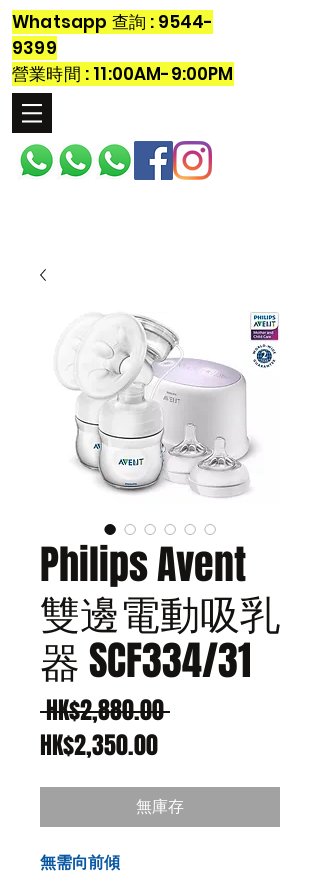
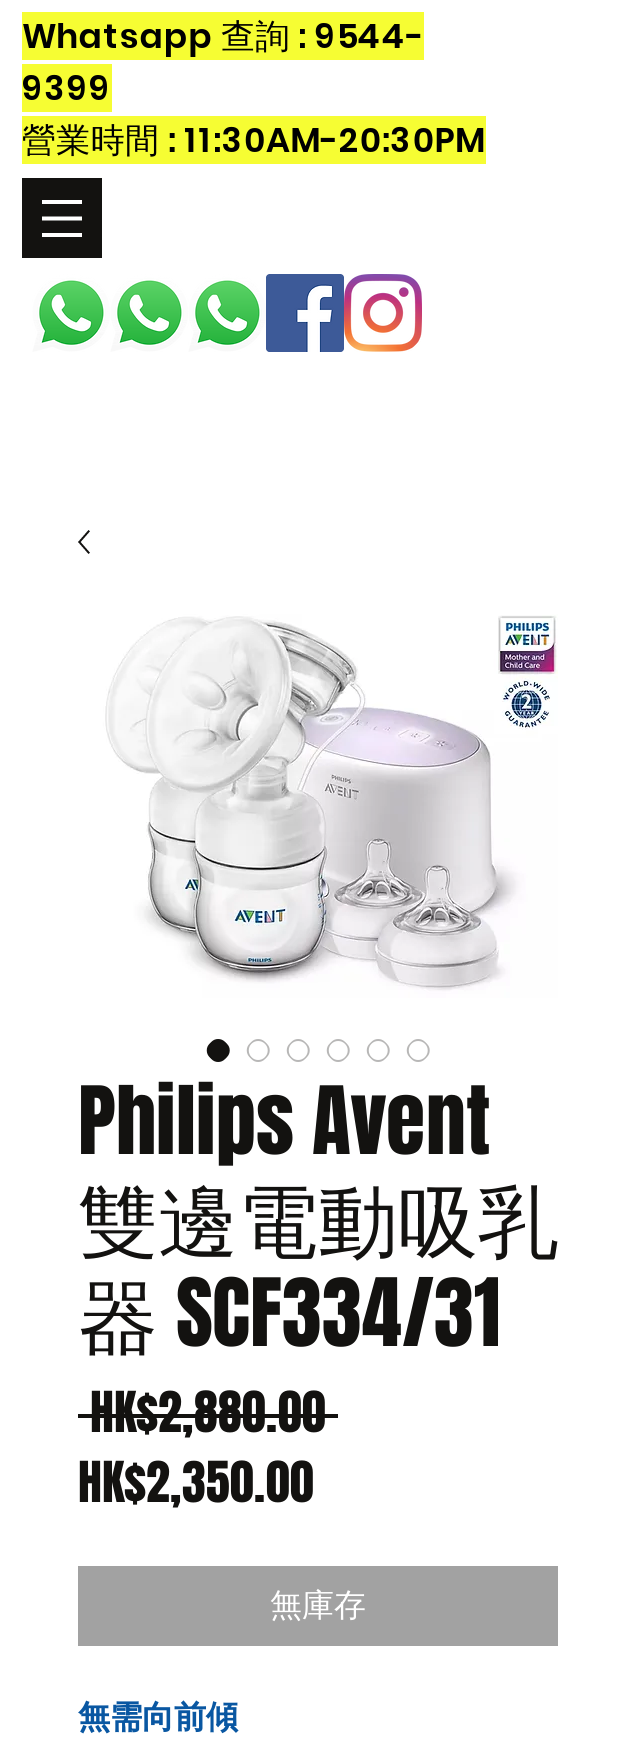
[12,62,234,86] 營業時間 : 11:00AM-9:00PM -> [22,116,486,164] 營業時間 : 11:30AM-20:30PM

